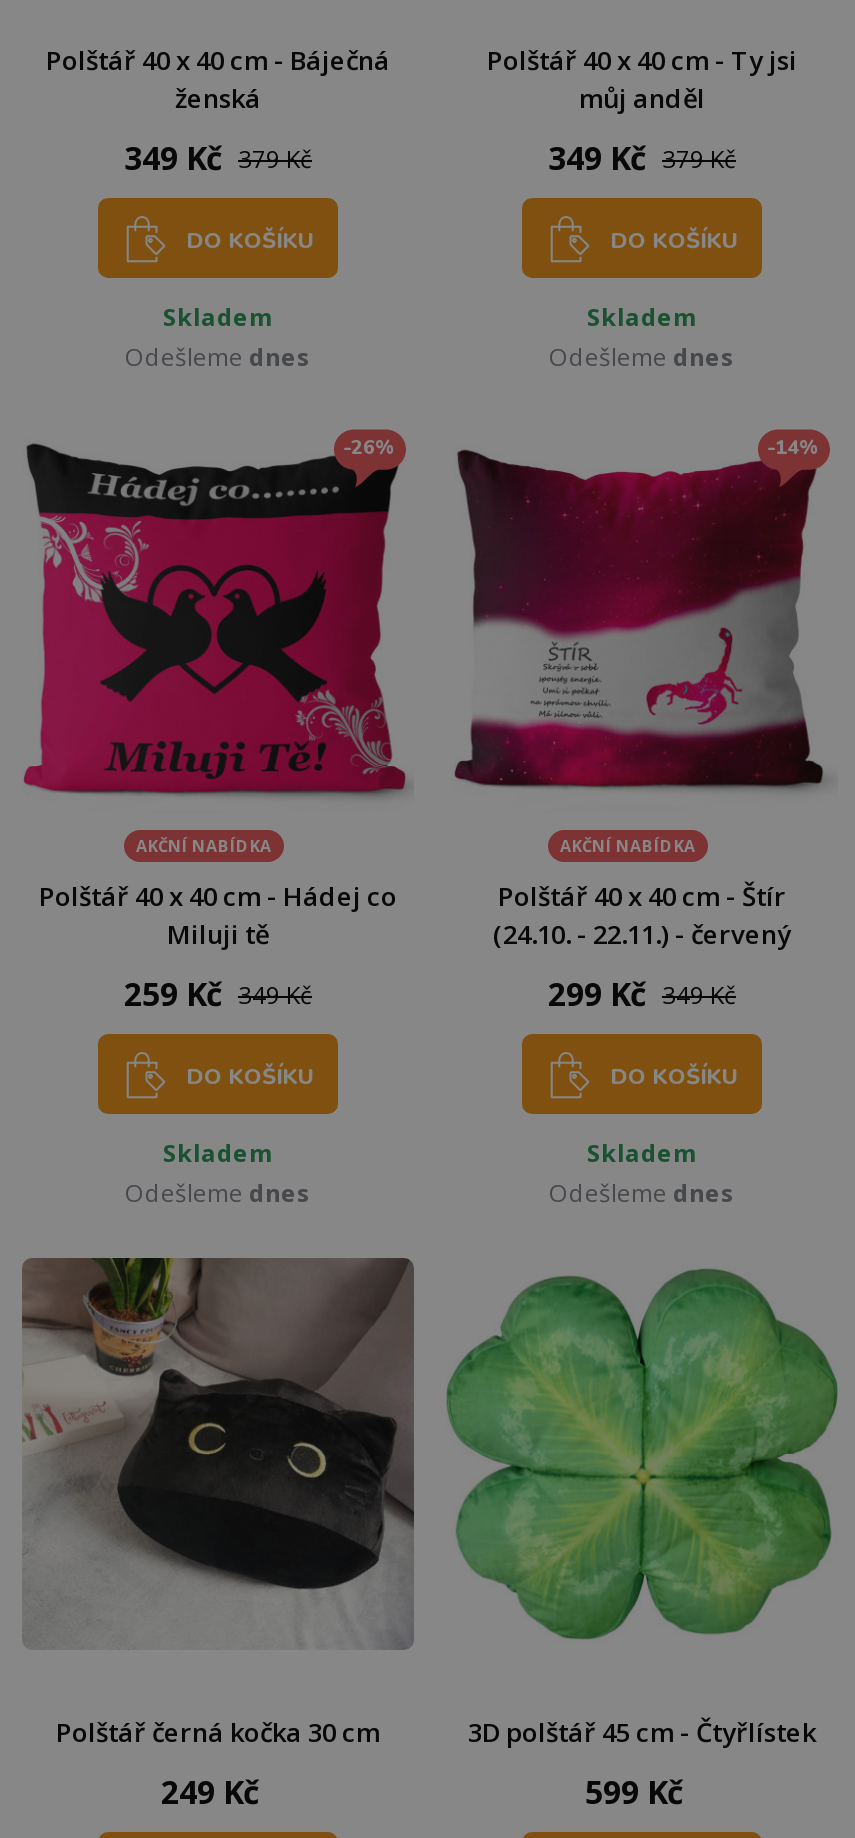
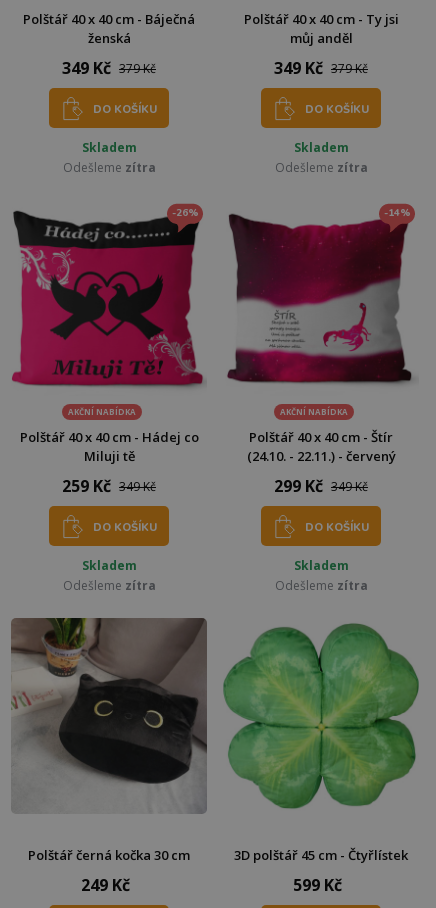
[125,341,311,375] Odešleme dnes -> [62,159,155,176] Odešleme zítra
[549,341,735,375] Odešleme dnes -> [274,159,367,176] Odešleme zítra
[125,1177,311,1211] Odešleme dnes -> [62,577,155,594] Odešleme zítra
[549,1177,735,1211] Odešleme dnes -> [274,577,367,594] Odešleme zítra

